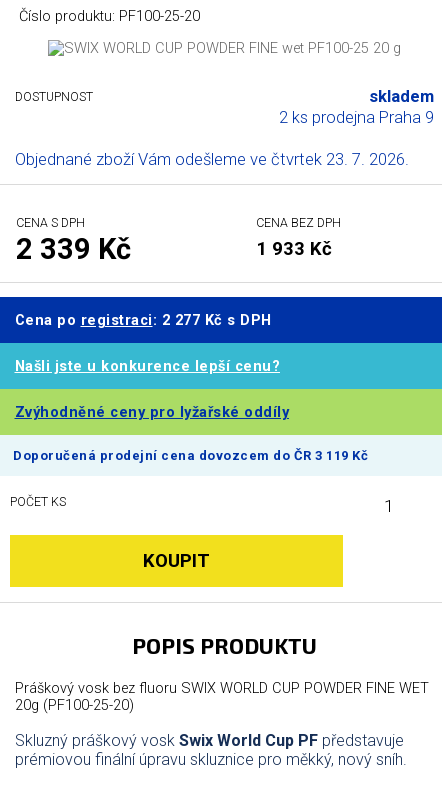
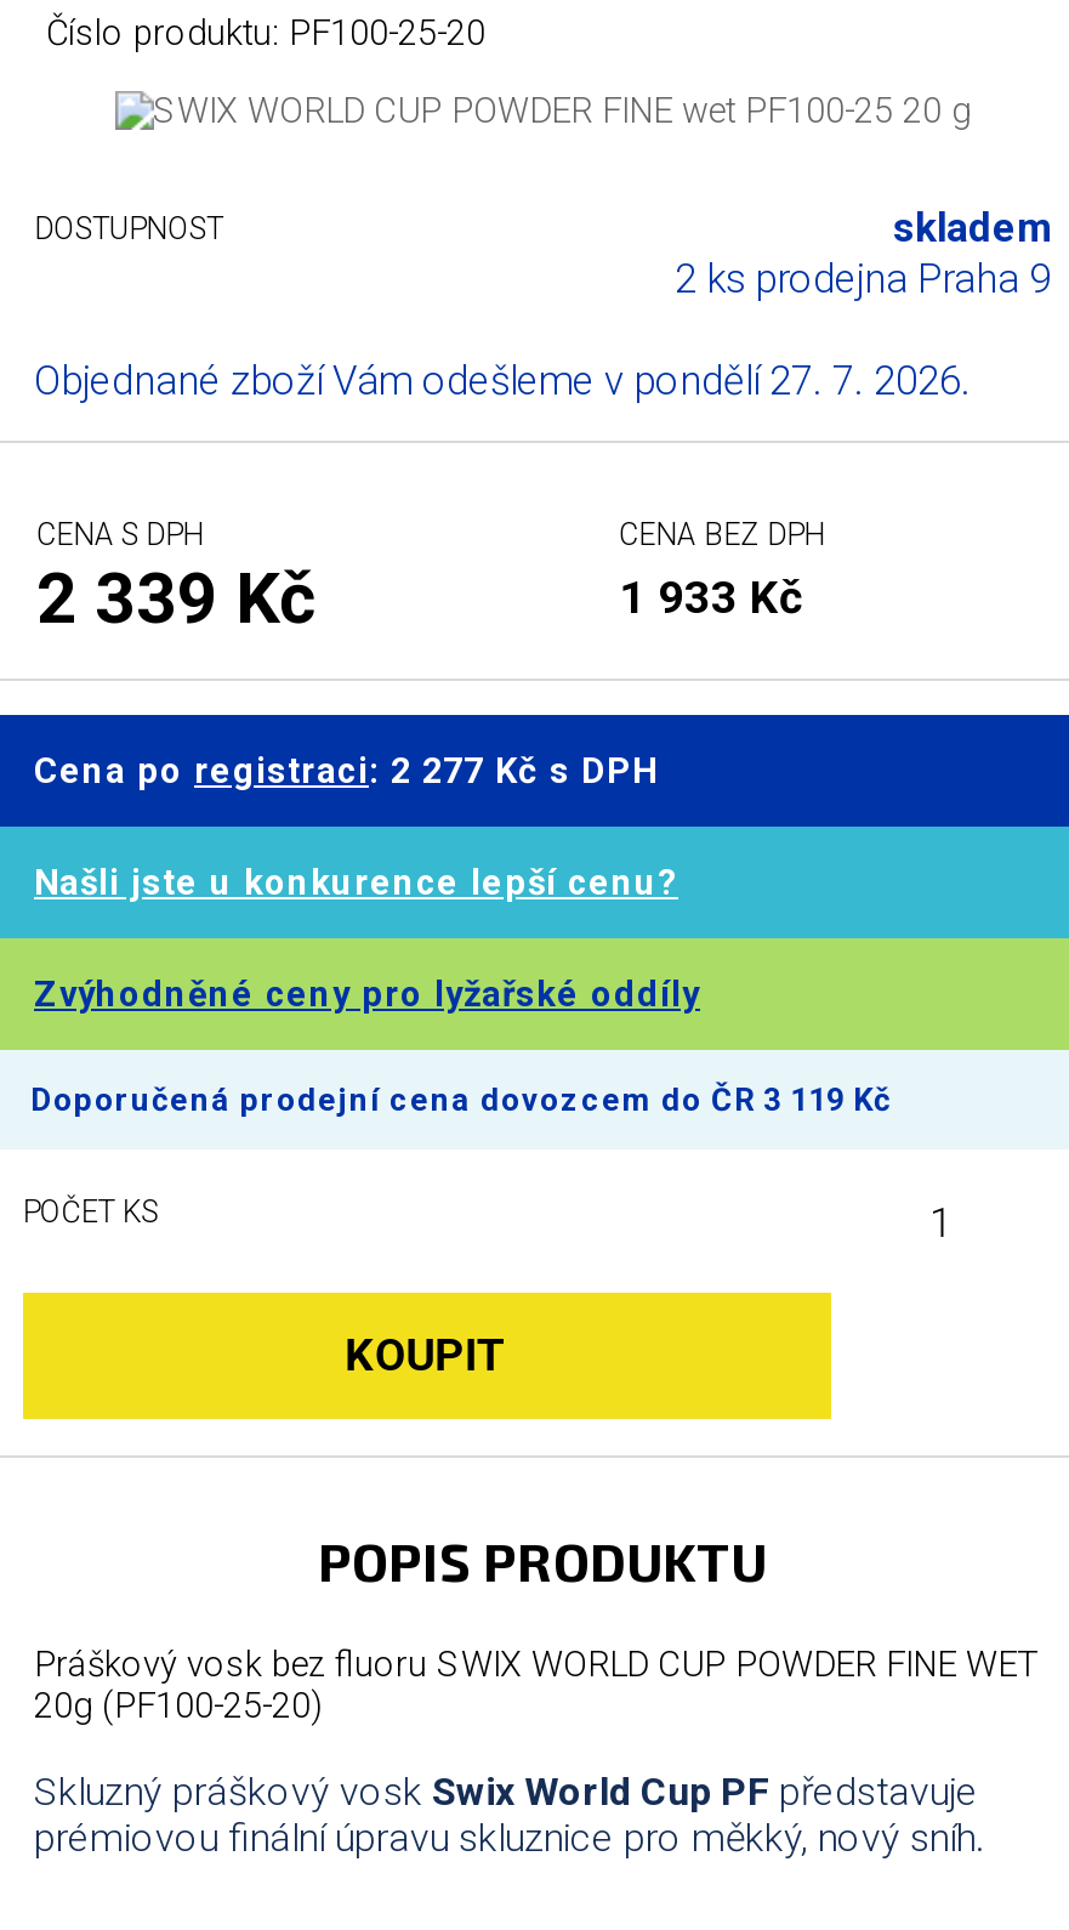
[14,150,408,169] Objednané zboží Vám odešleme ve čtvrtek 23. 7. 2026. -> [34,358,971,404] Objednané zboží Vám odešleme v pondělí 27. 7. 2026.

